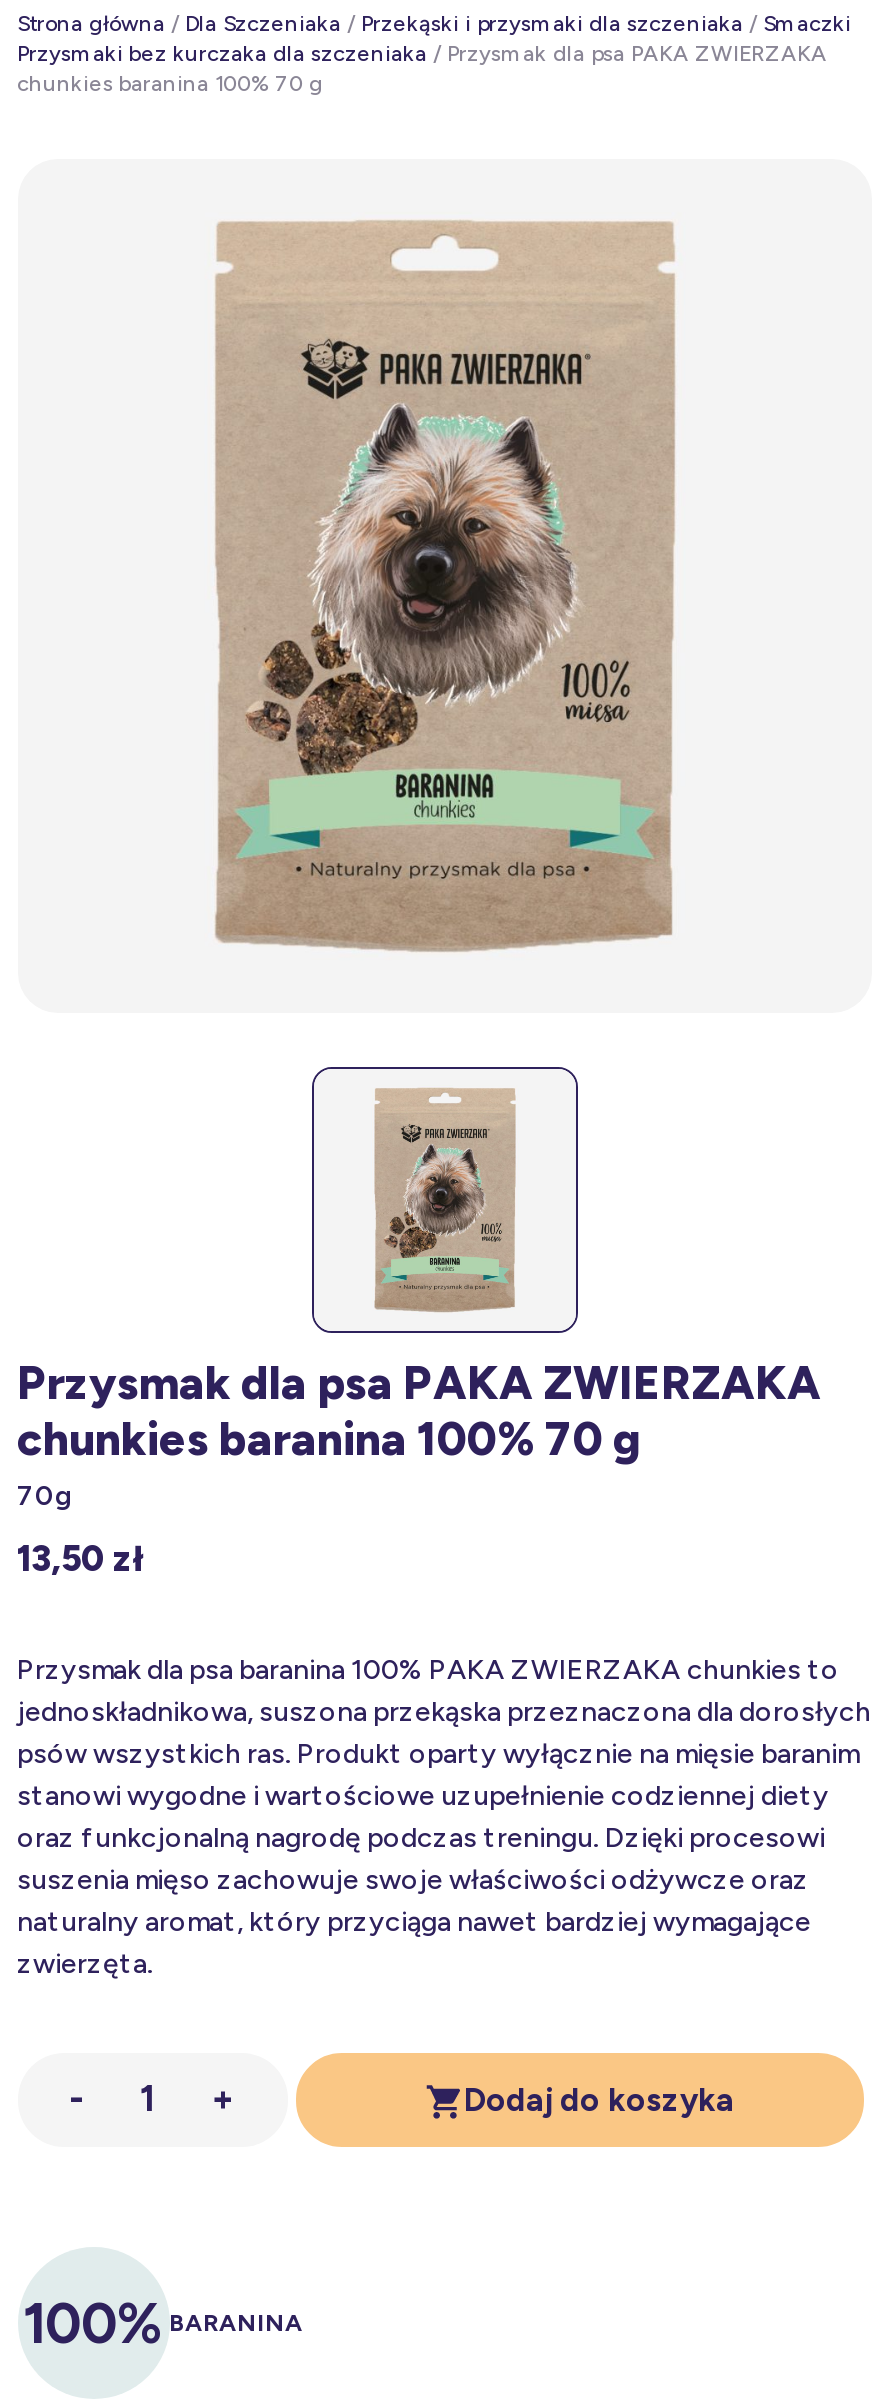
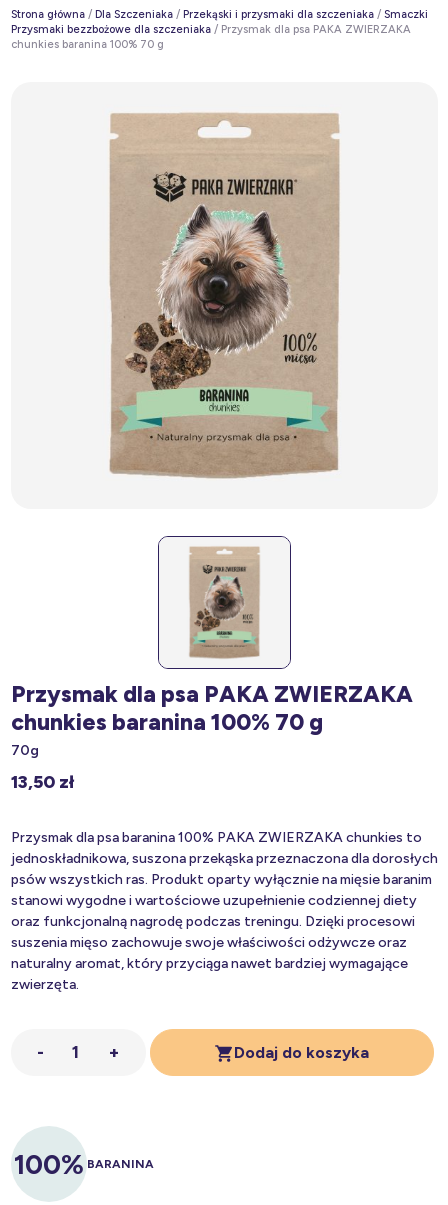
[17,41,827,67] Przysmaki bez kurczaka dla szczeniaka / Przysmak dla psa PAKA ZWIERZAKA -> [10,23,410,36] Przysmaki bezzbożowe dla szczeniaka / Przysmak dla psa PAKA ZWIERZAKA

